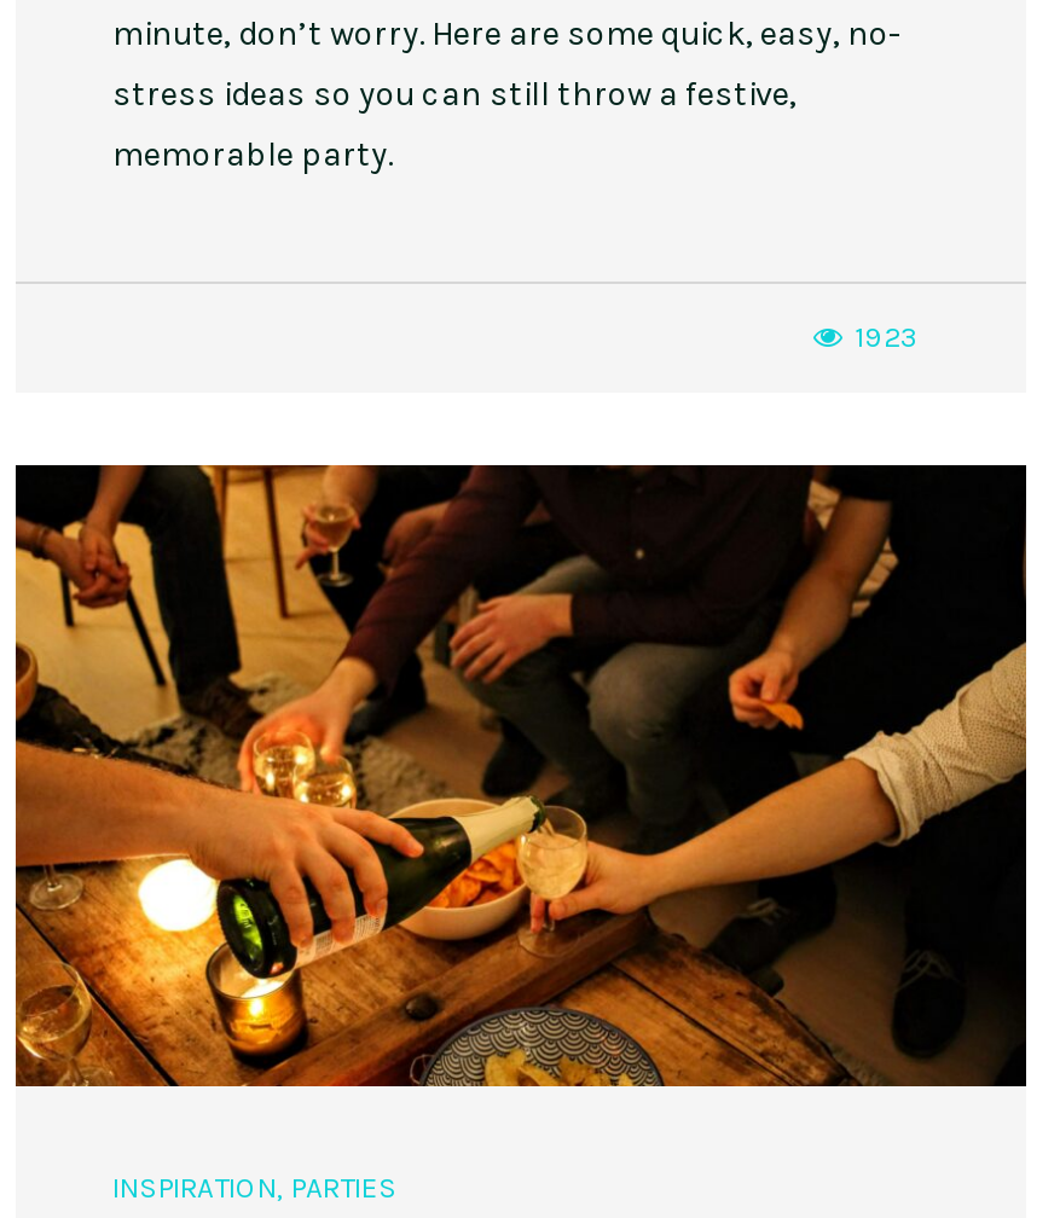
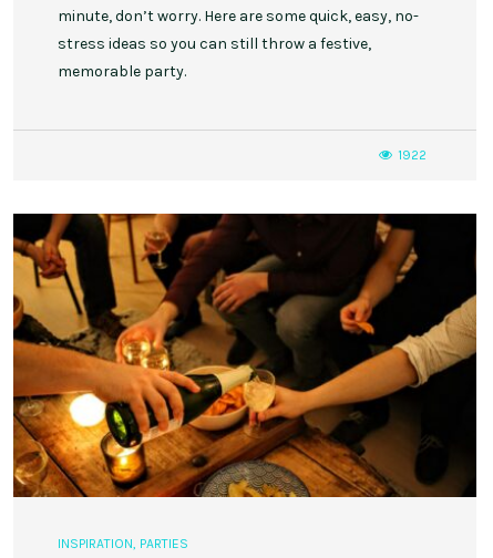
[855,319,917,353] 1923 -> [398,147,427,162] 1922

